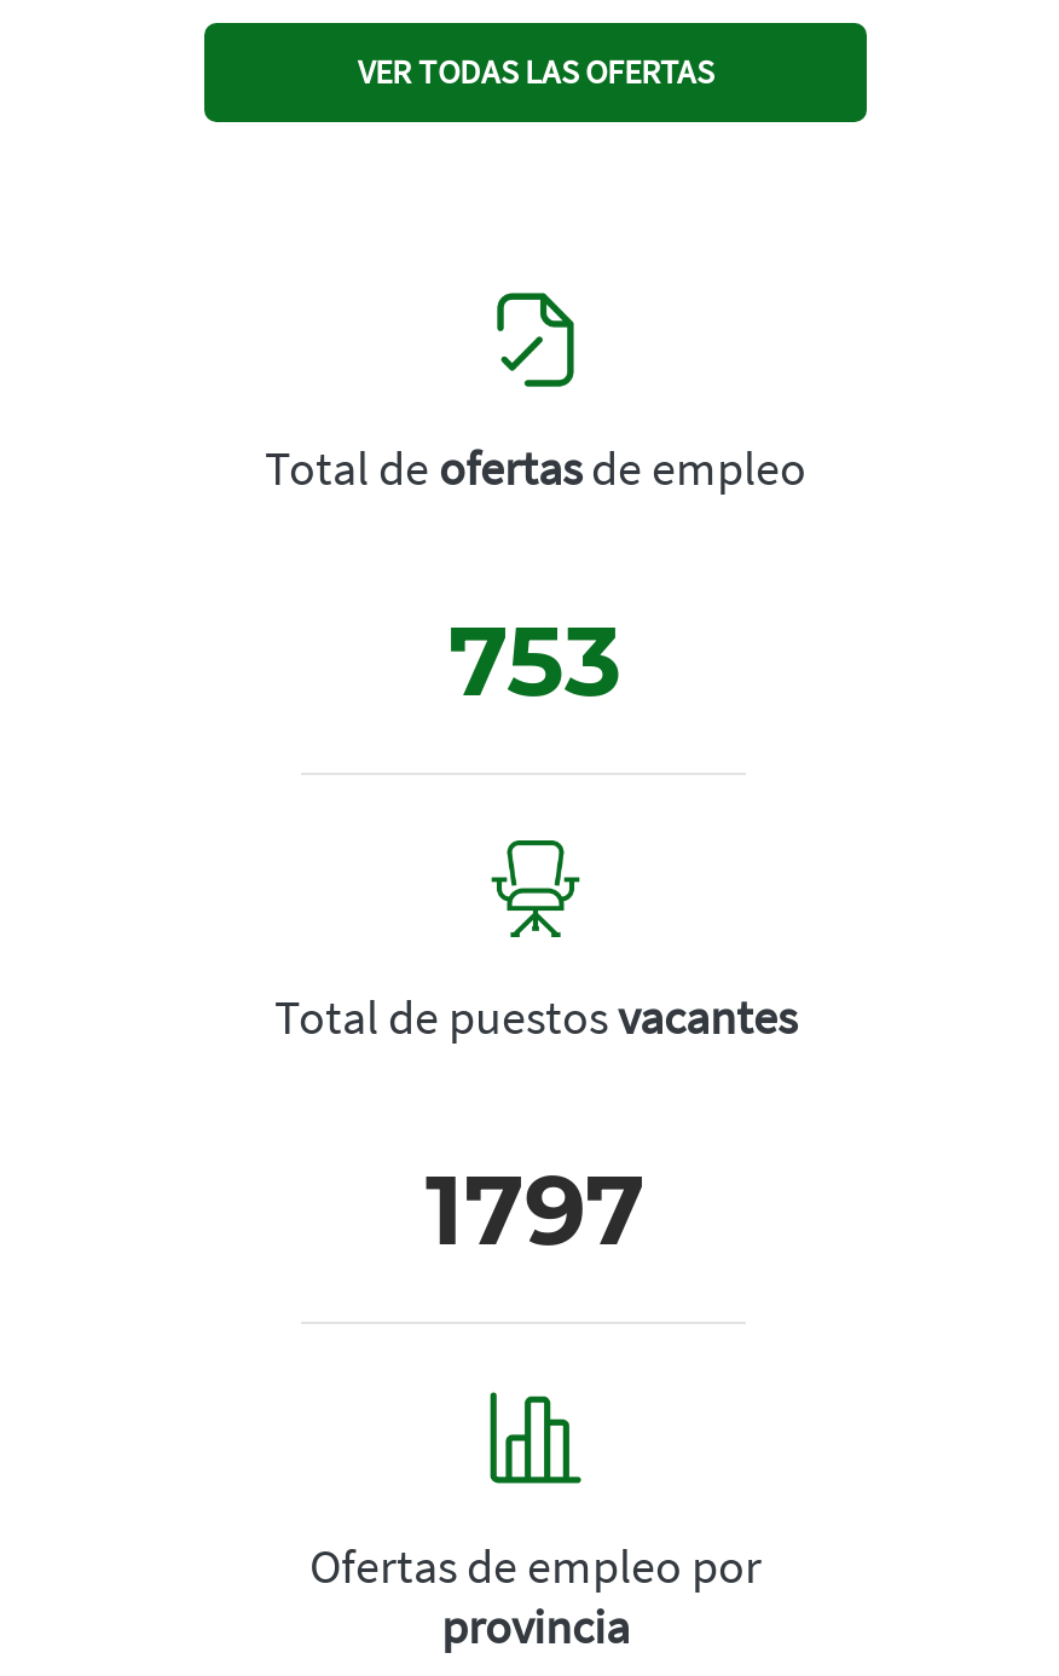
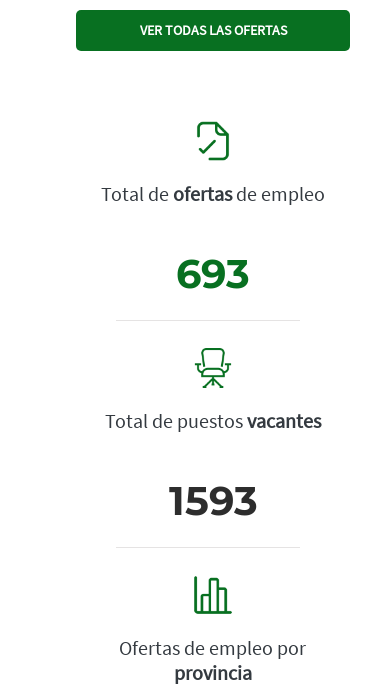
[449,600,623,719] 753 -> [176,249,250,298] 693
[426,1149,646,1268] 1797 -> [168,476,257,525] 1593

